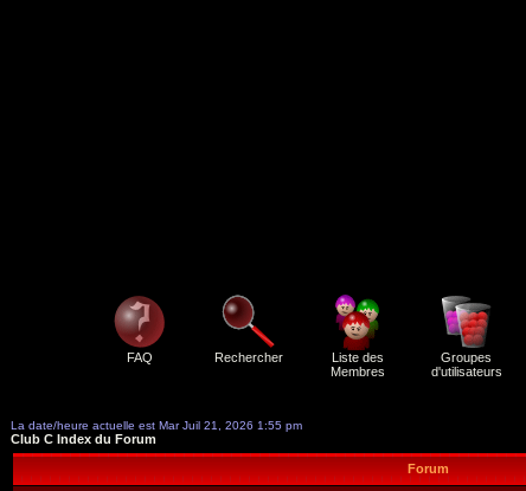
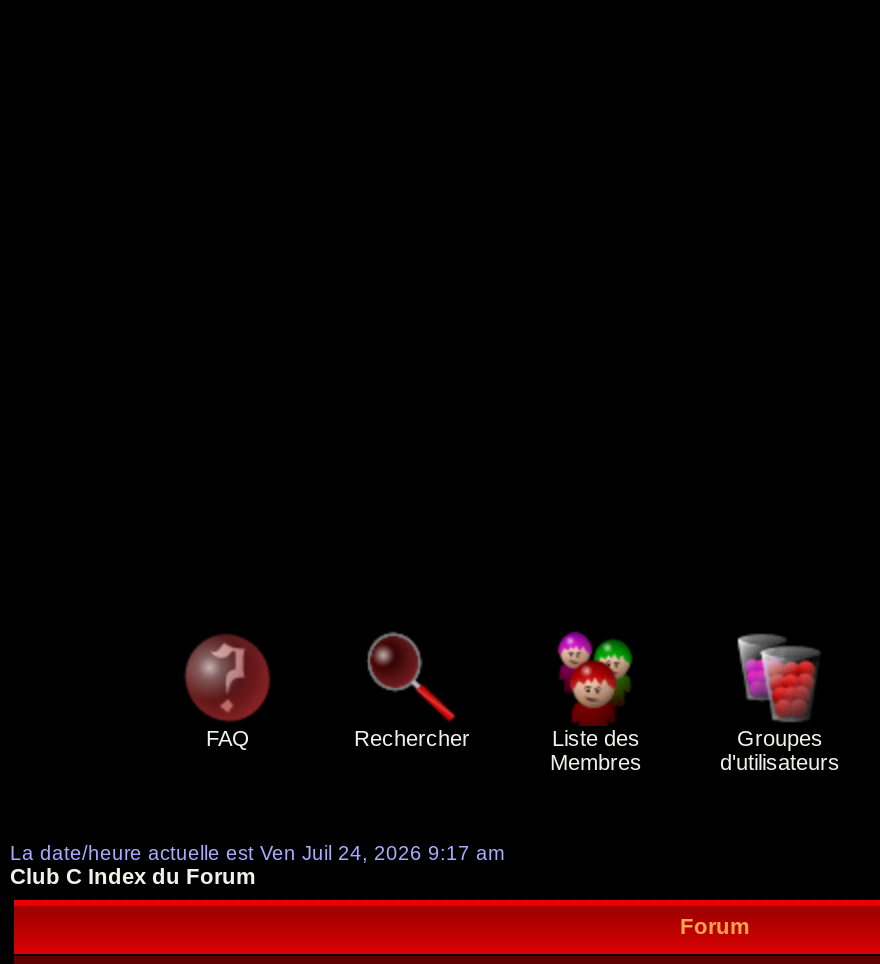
[11,419,302,432] La date/heure actuelle est Mar Juil 21, 2026 1:55 pm -> [10,842,504,864] La date/heure actuelle est Ven Juil 24, 2026 9:17 am

